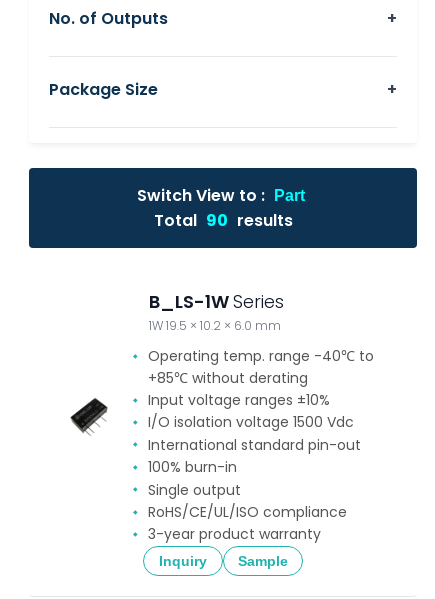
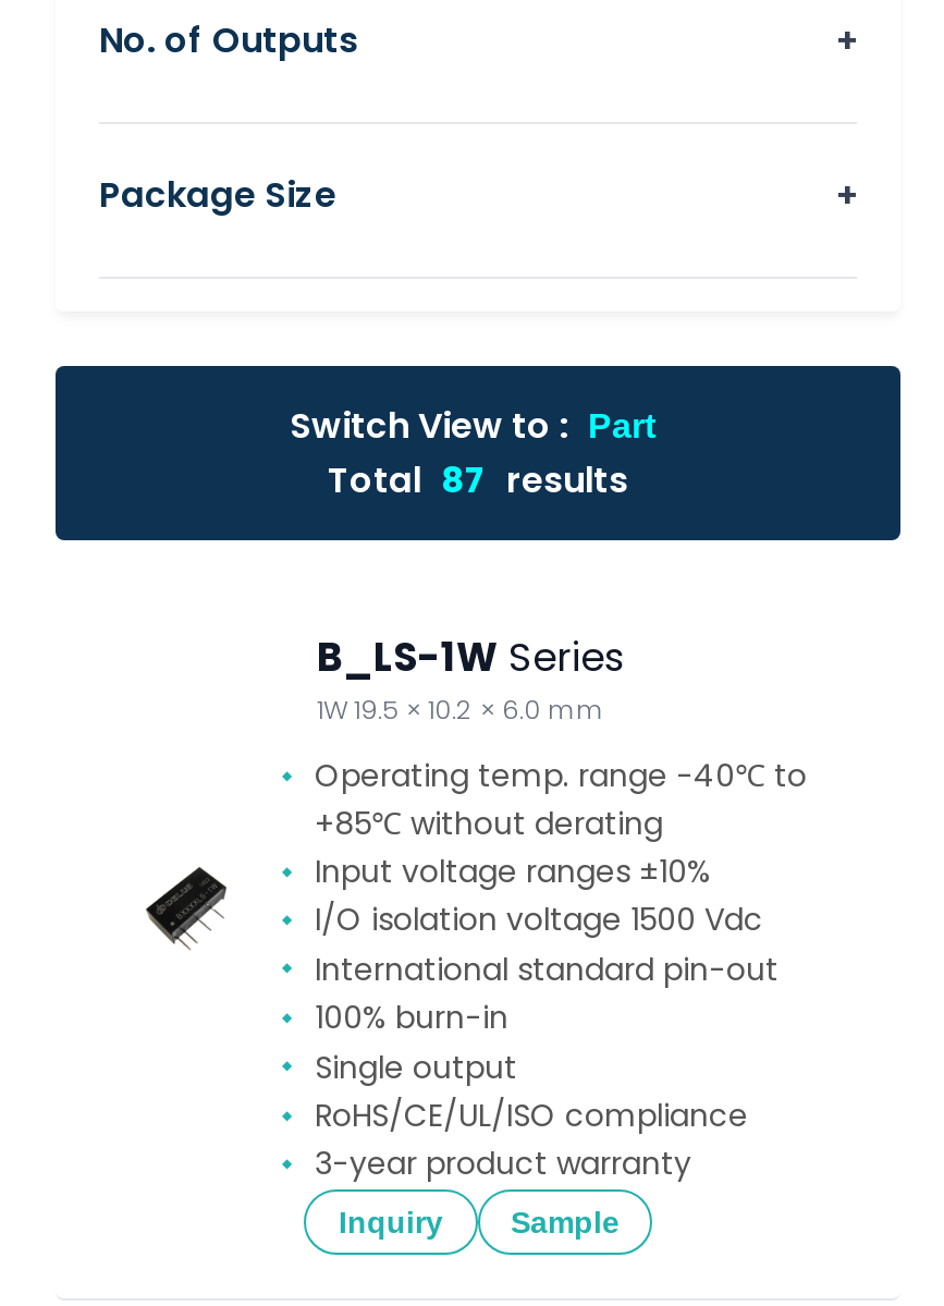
[153,209,292,232] Total 90 results -> [328,455,628,505] Total 87 results

